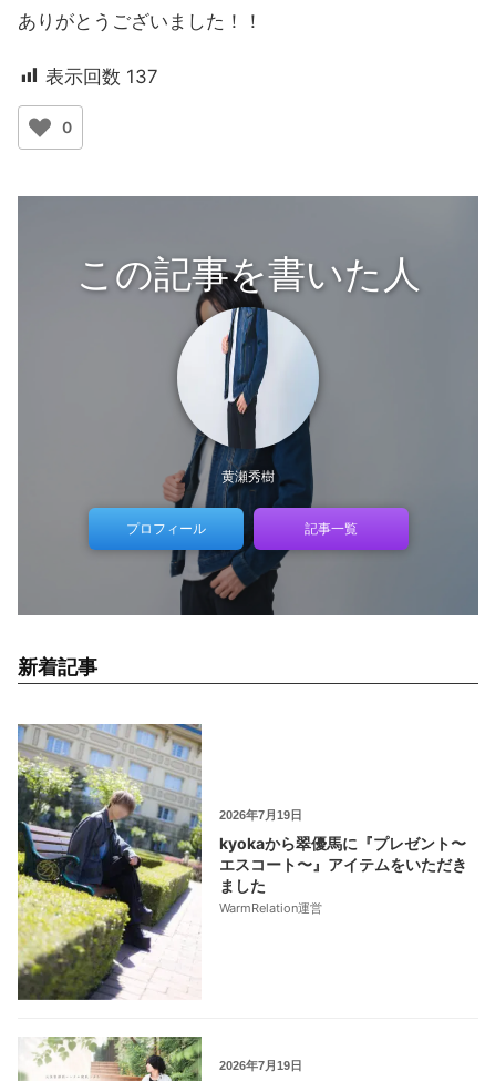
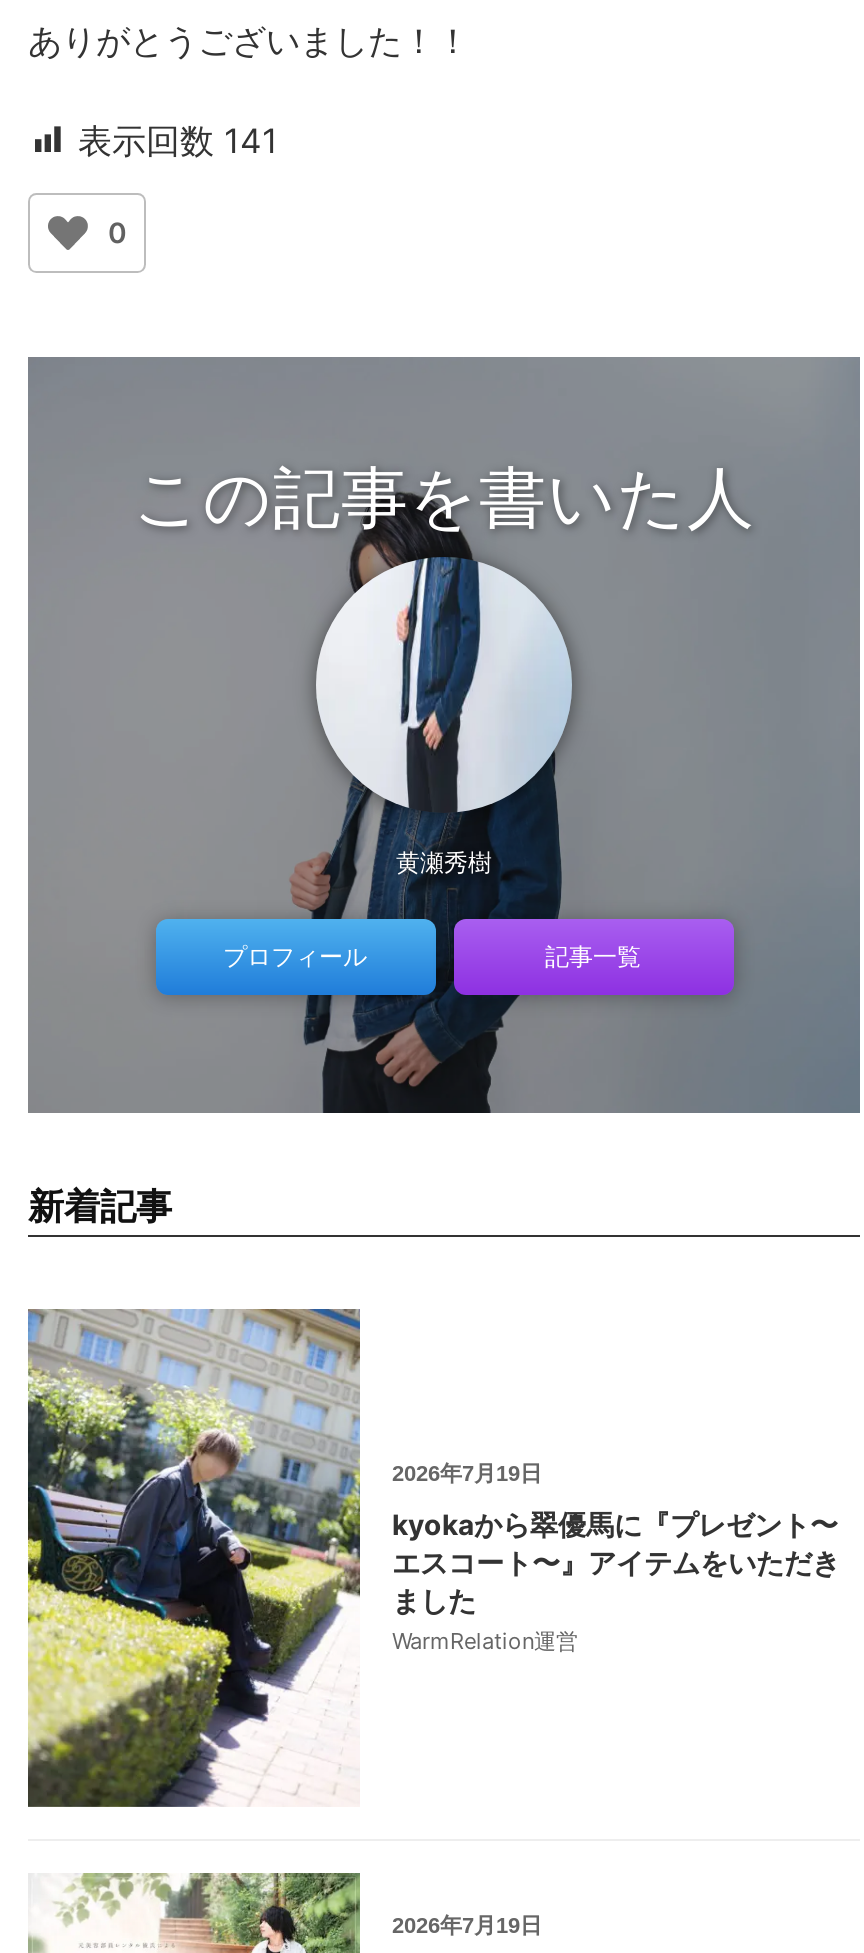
[45,65,158,87] 表示回数 137 -> [78,120,278,160] 表示回数 141

